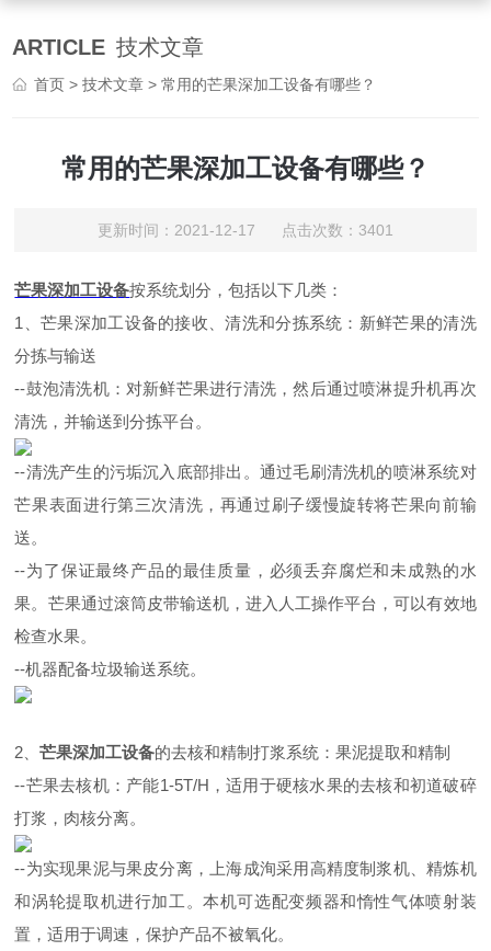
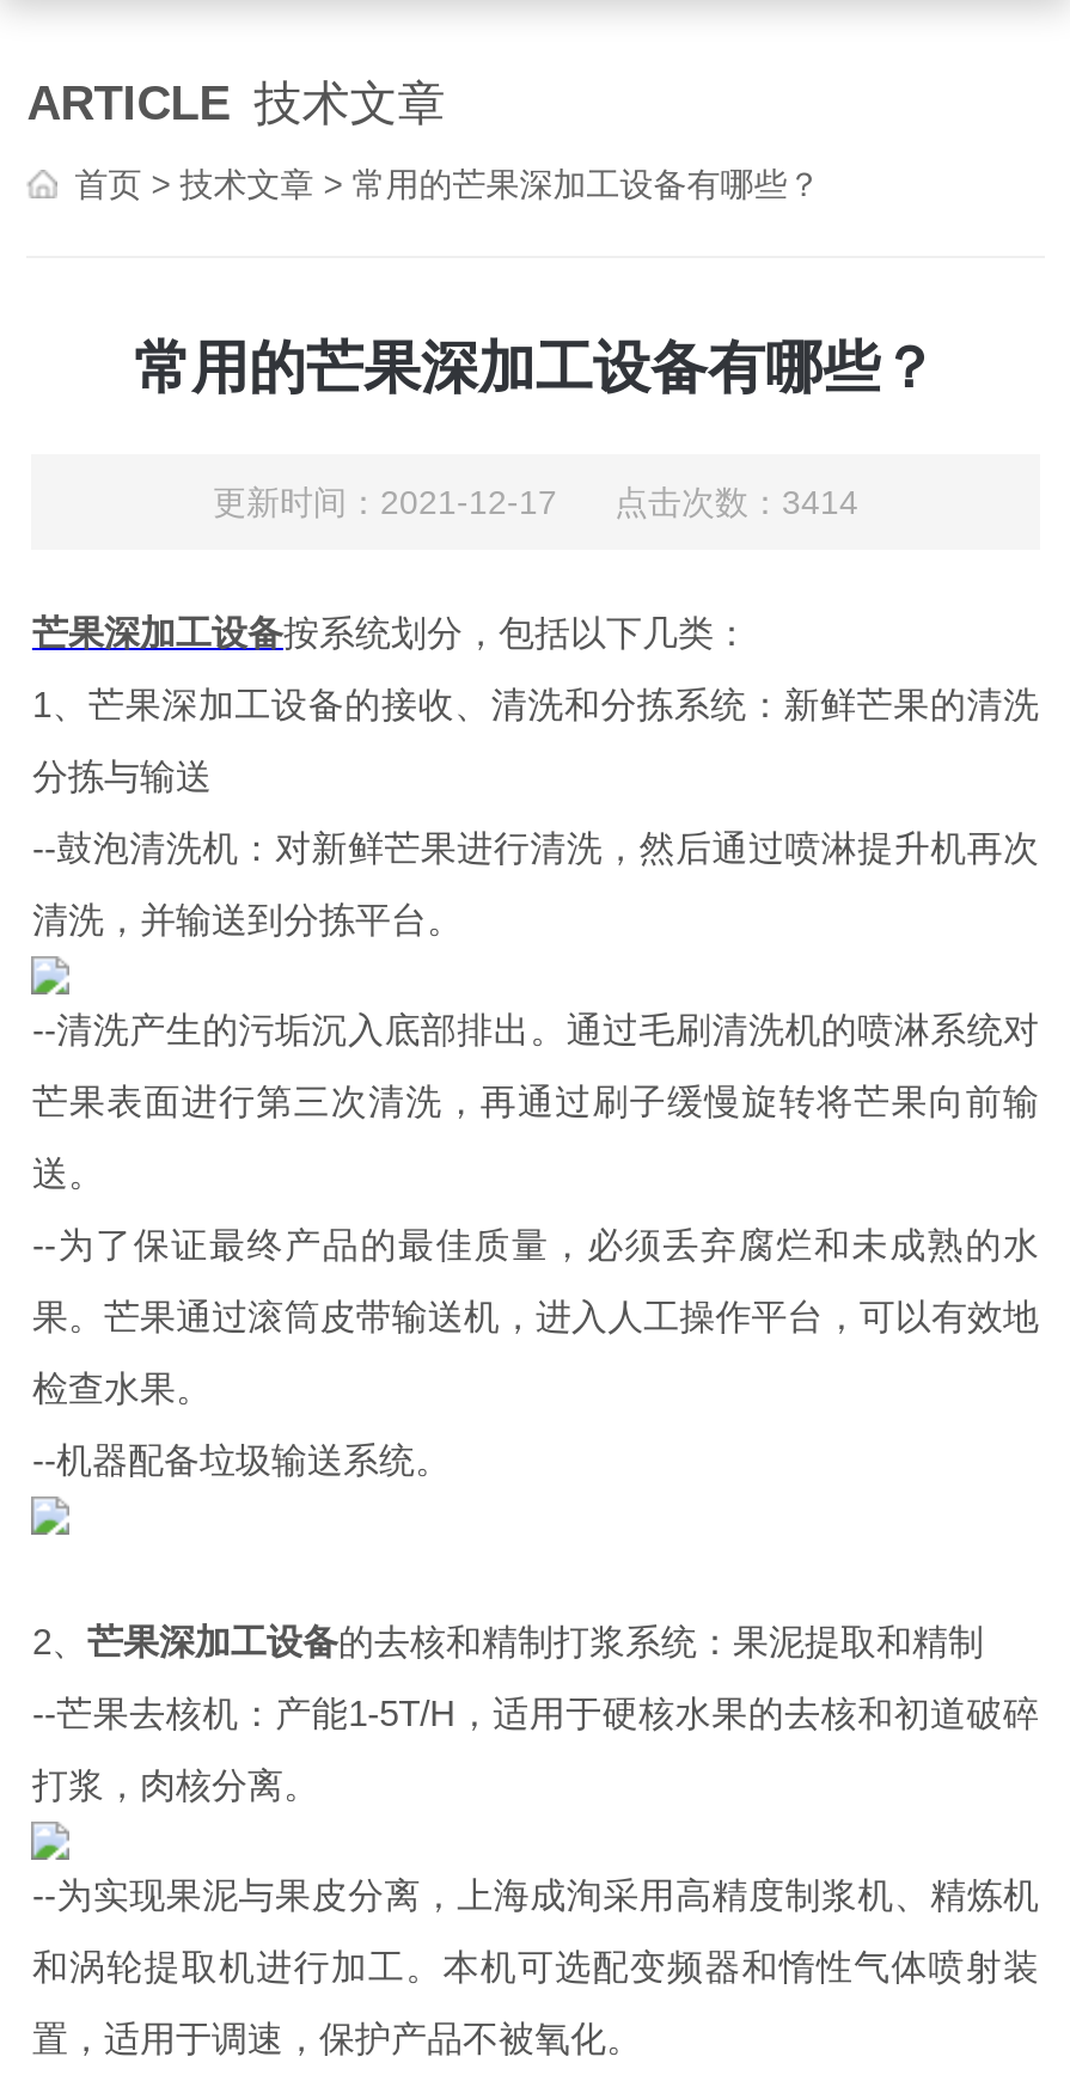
[98,221,393,239] 更新时间：2021-12-17 点击次数：3401 -> [213,482,858,521] 更新时间：2021-12-17 点击次数：3414

